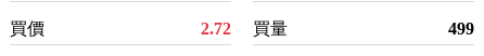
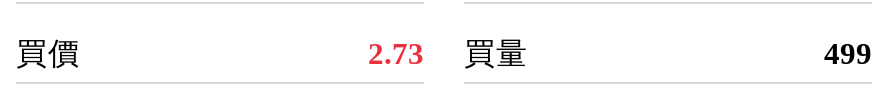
[201,19,288,38] 2.72 買量 -> [368,36,528,70] 2.73 買量

